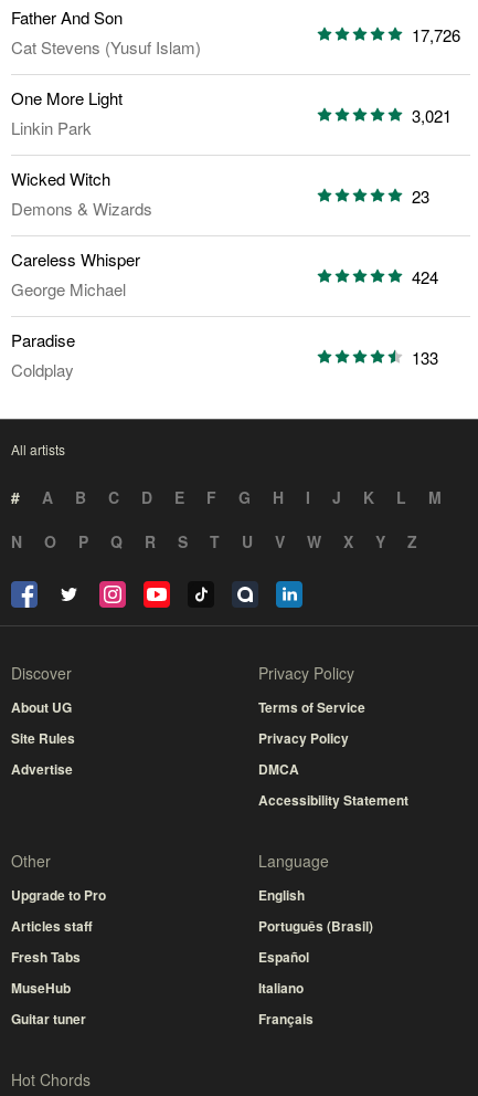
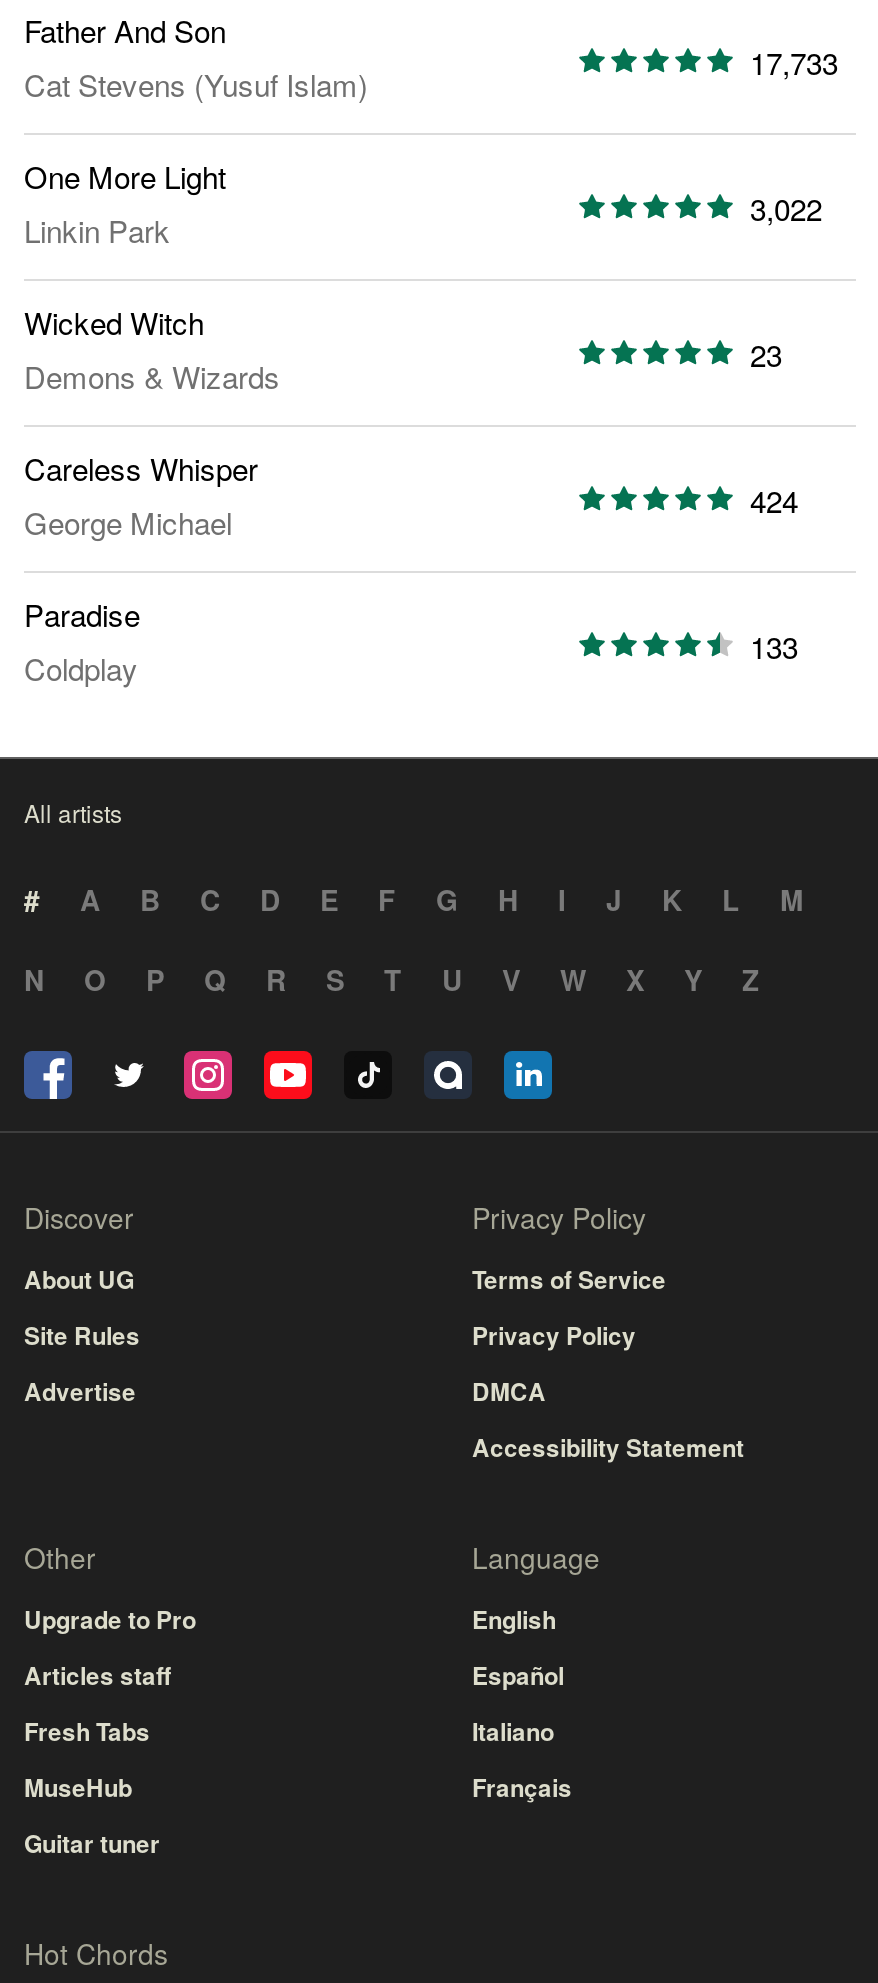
[412,23,460,46] 17,726 -> [750,40,838,82] 17,733
[412,104,452,127] 3,021 -> [750,186,822,228] 3,022
[258,916,373,936] Português (Brasil) -> none
moved [258,947,314,1029] -> [472,1657,572,1805]: Español | Italiano | Français

